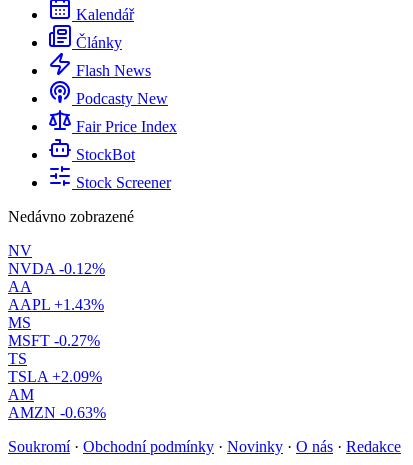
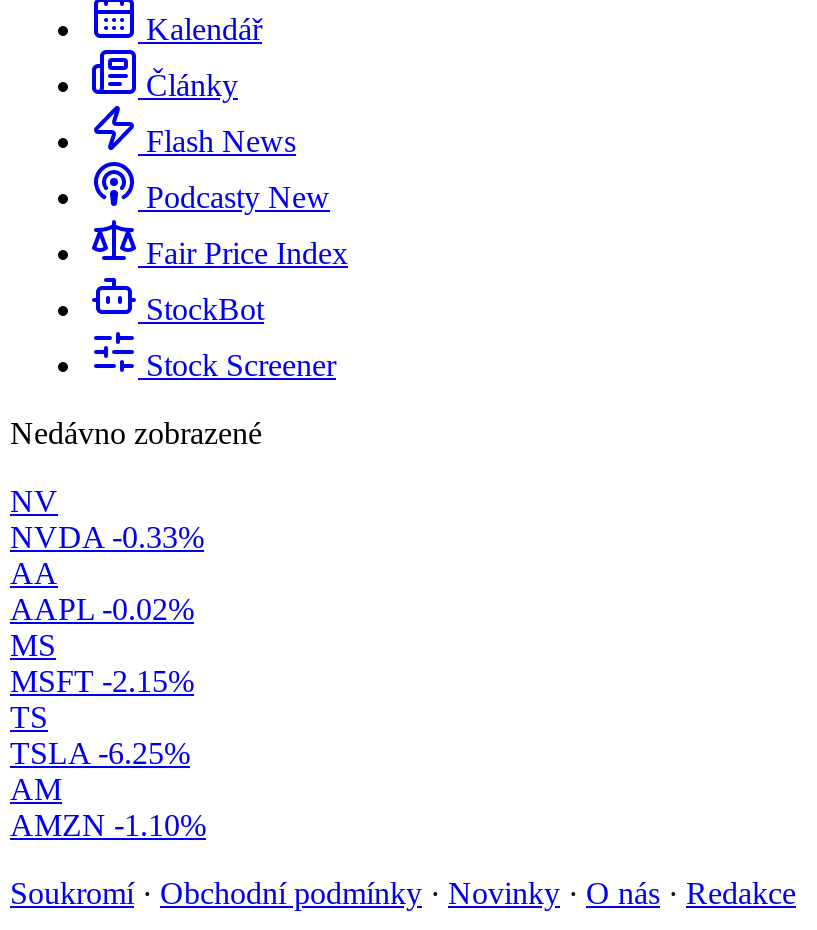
[8,260,105,277] NVDA -0.12% -> [10,520,204,554] NVDA -0.33%
[8,296,104,313] AAPL +1.43% -> [10,592,194,626] AAPL -0.02%
[8,332,100,349] MSFT -0.27% -> [10,664,194,698] MSFT -2.15%
[8,368,102,385] TSLA +2.09% -> [10,736,190,770] TSLA -6.25%
[8,404,106,421] AMZN -0.63% -> [10,808,206,842] AMZN -1.10%

